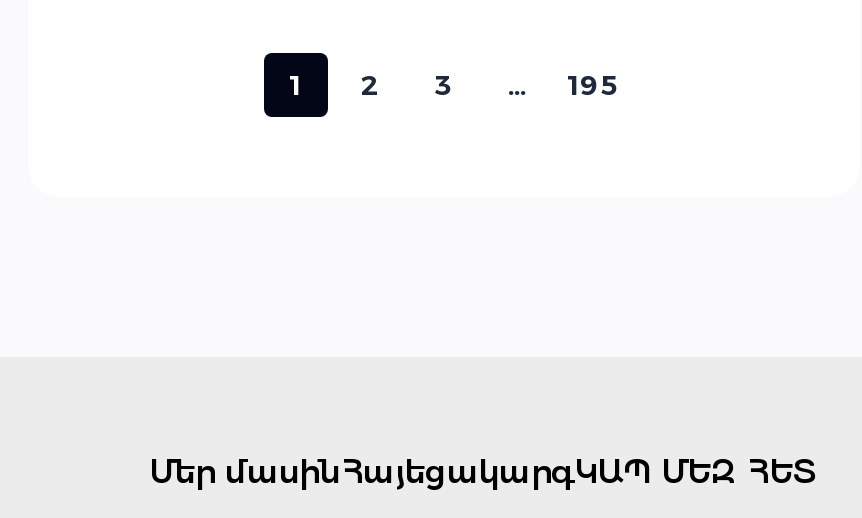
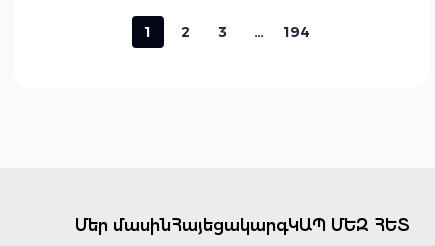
[568,67,618,103] 195 -> [284,23,310,41] 194

